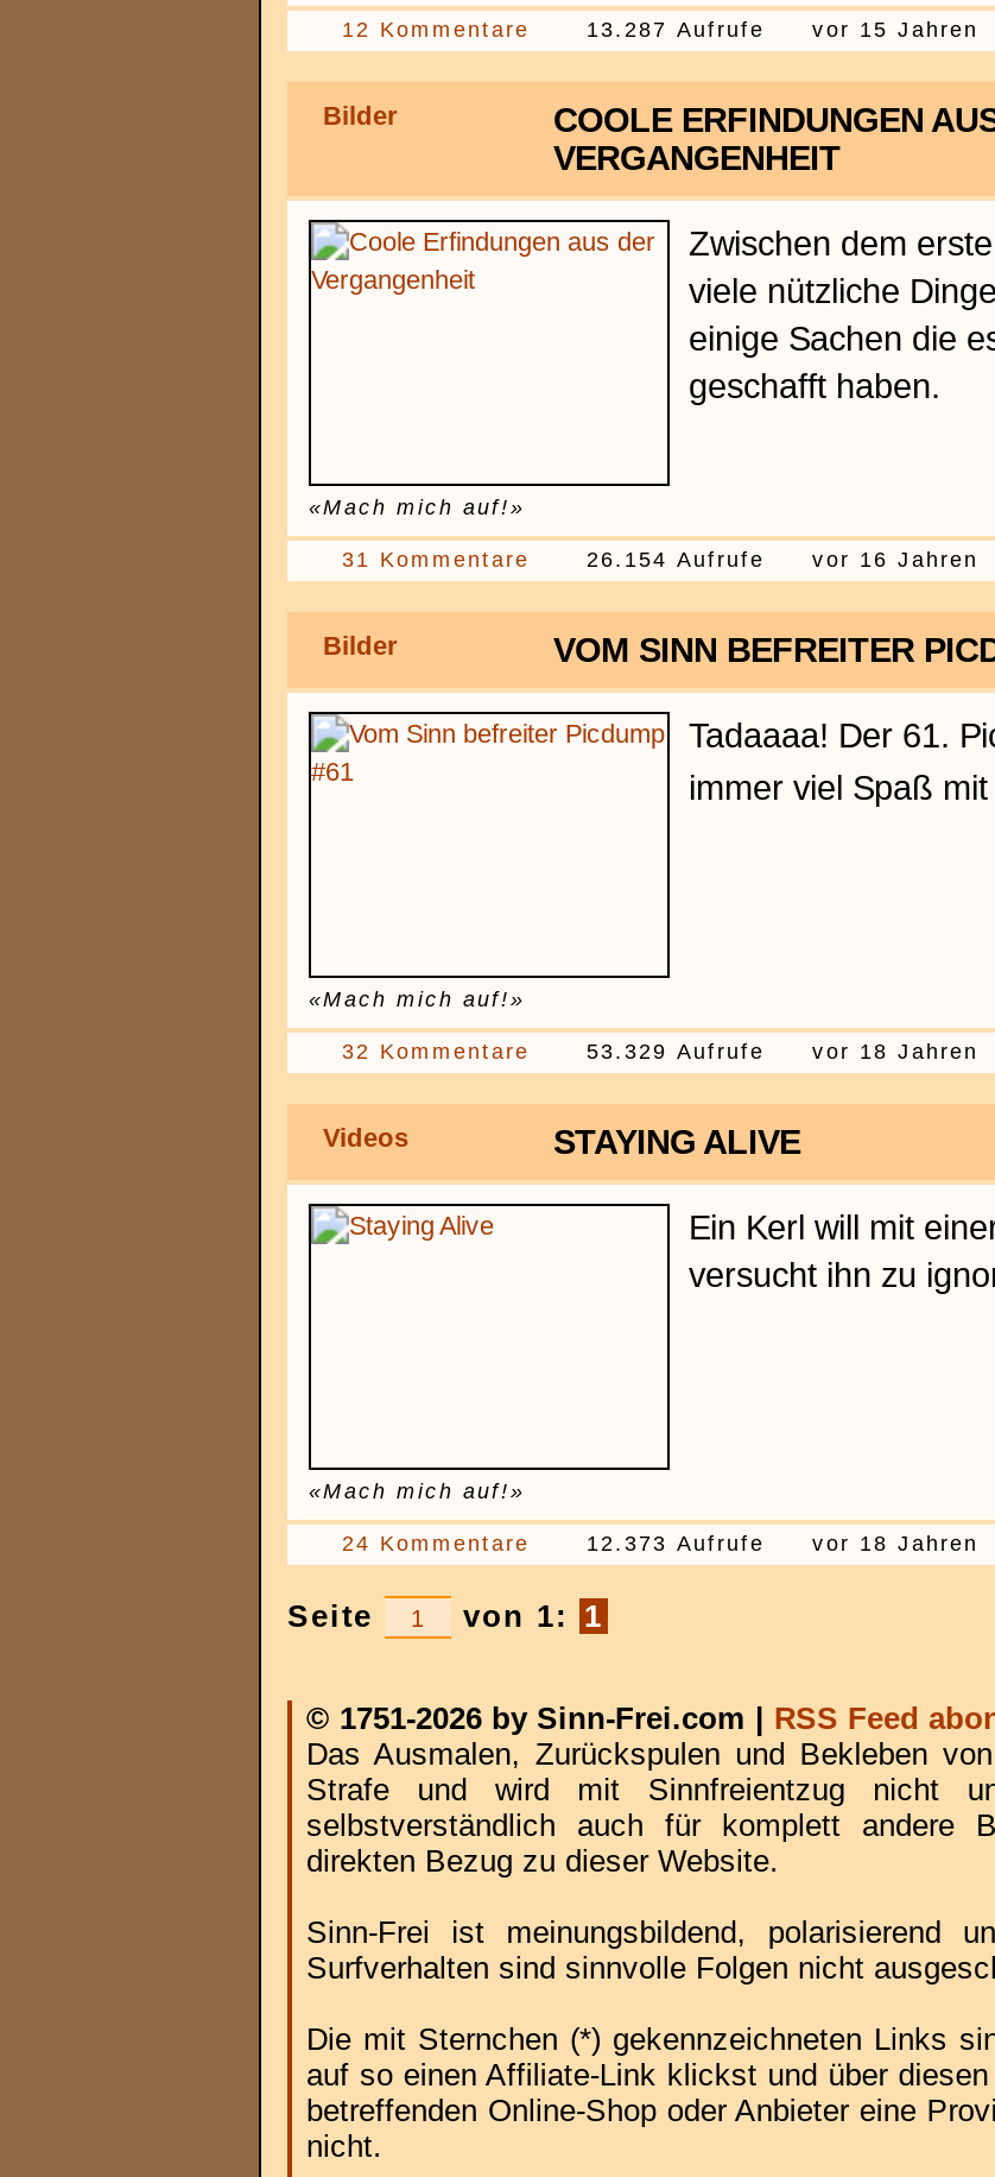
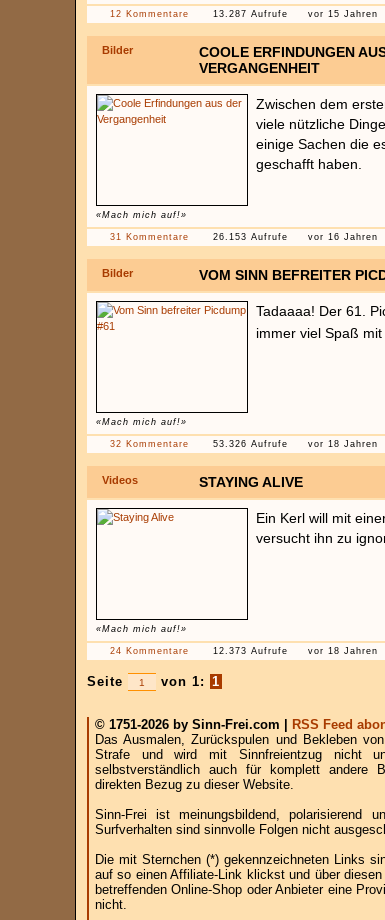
[587,548,978,572] 26.154 Aufrufe vor 16 Jahren -> [213,232,378,242] 26.153 Aufrufe vor 16 Jahren
[587,1040,978,1064] 53.329 Aufrufe vor 18 Jahren -> [213,439,378,449] 53.326 Aufrufe vor 18 Jahren

